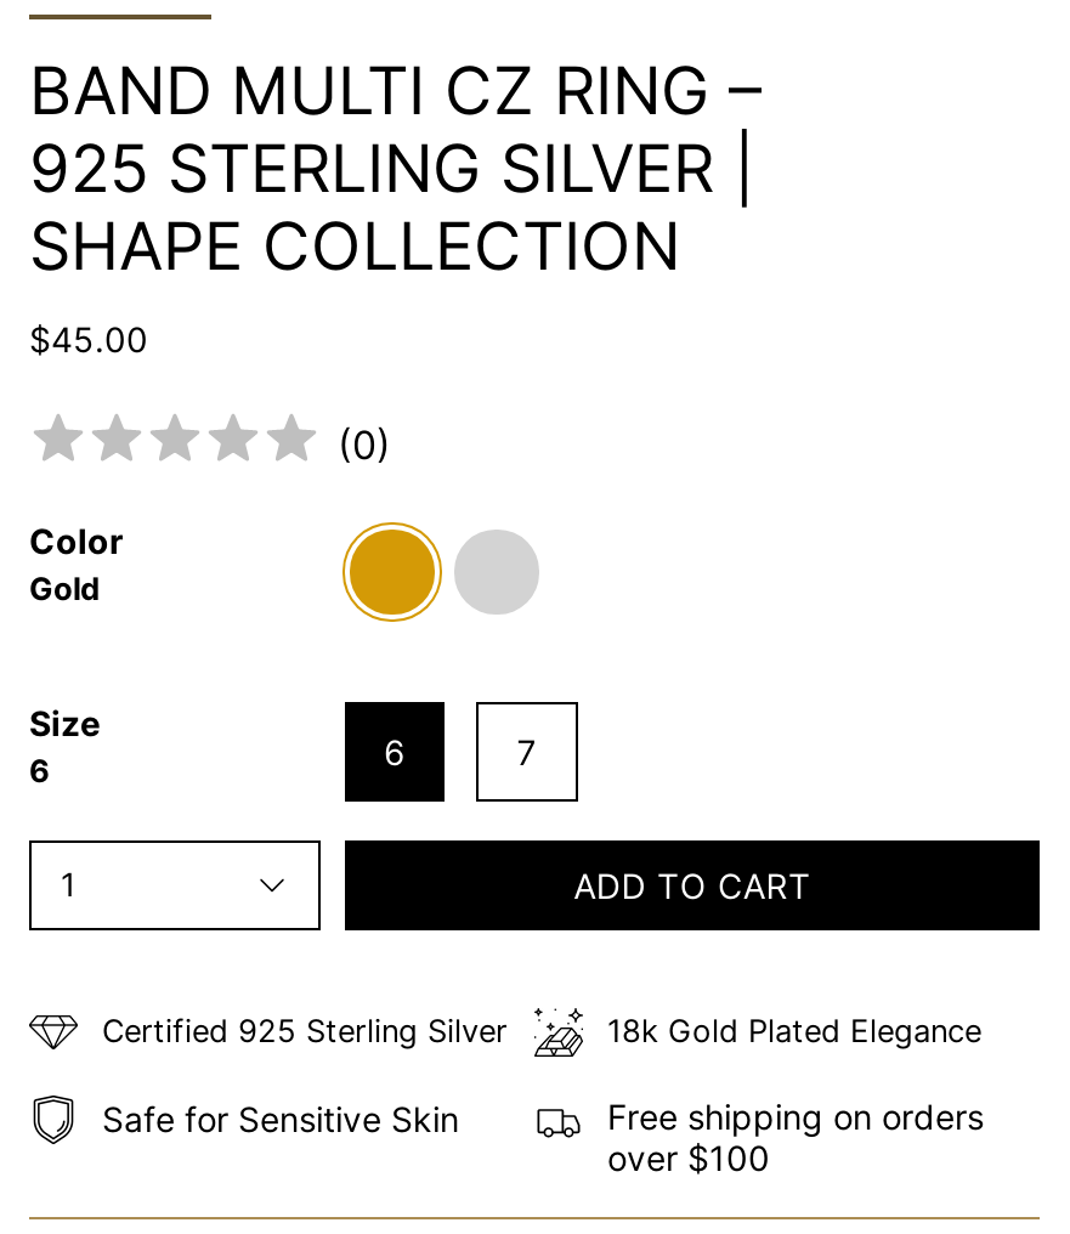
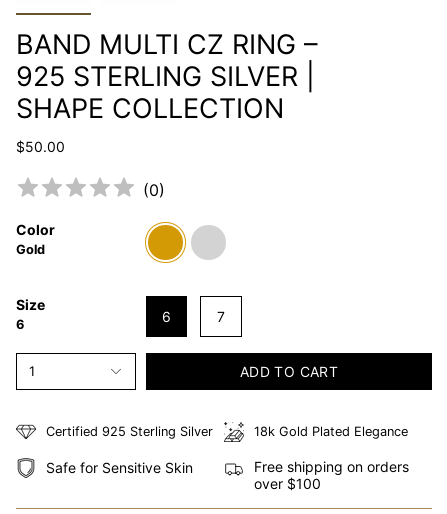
[29,317,148,358] $45.00 -> [16,137,65,154] $50.00

